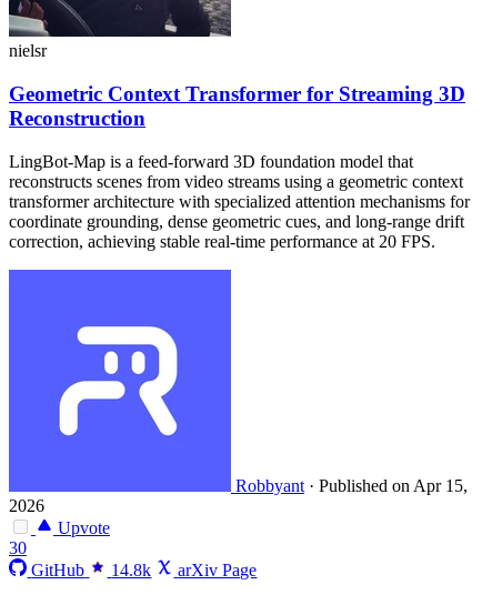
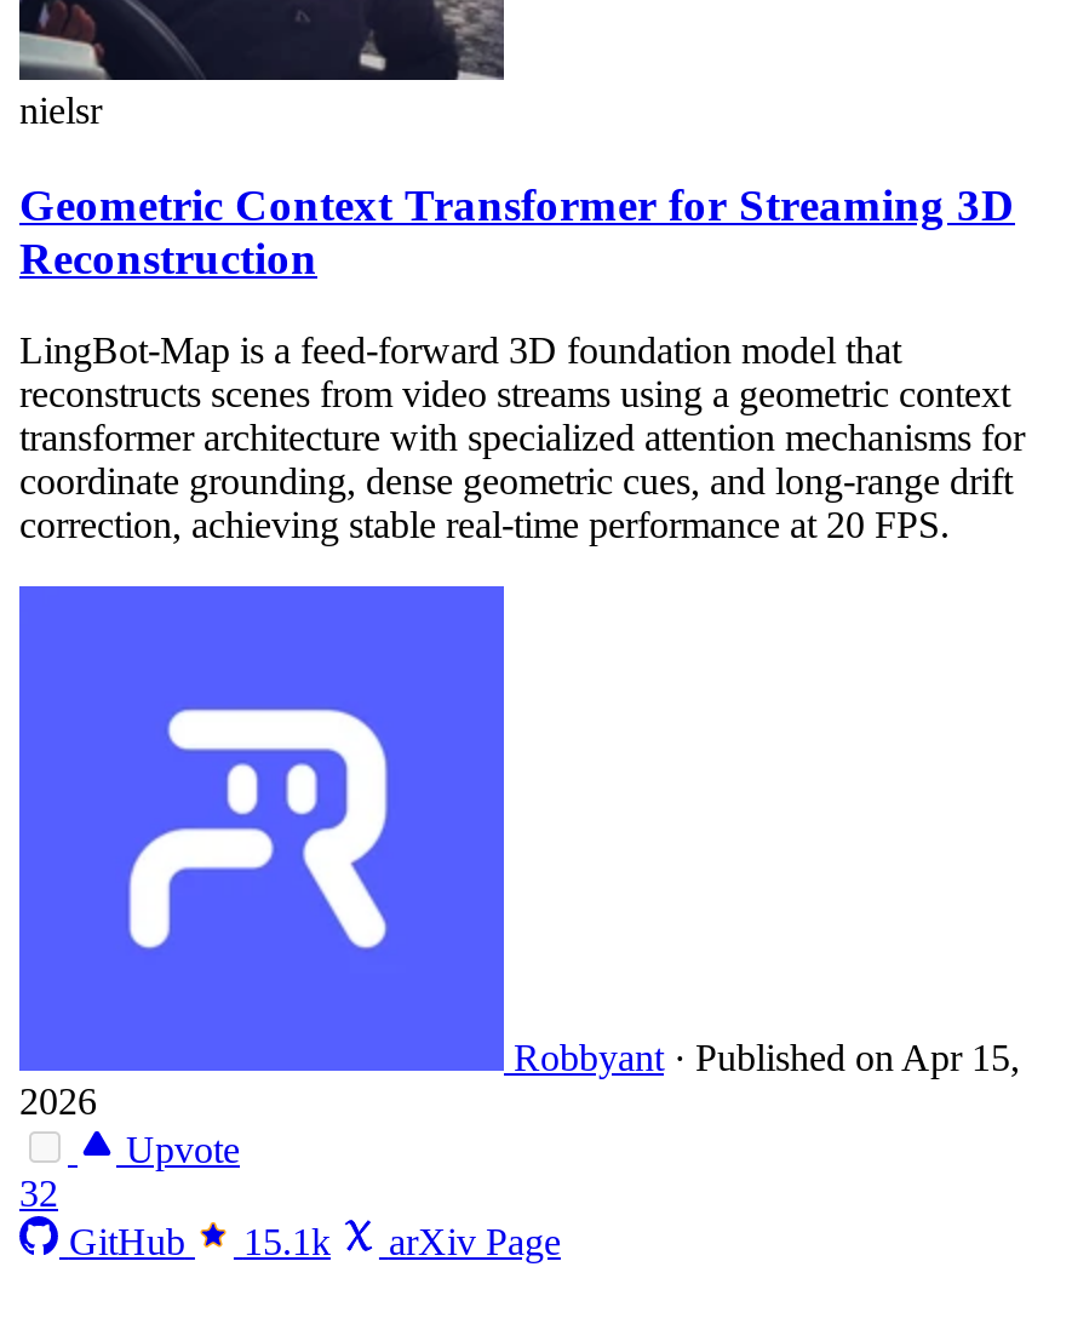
[9,538,27,557] 30 -> [19,1174,58,1215] 32
[32,560,257,579] GitHub 14.8k arXiv Page -> [69,1222,561,1263] GitHub 15.1k arXiv Page

